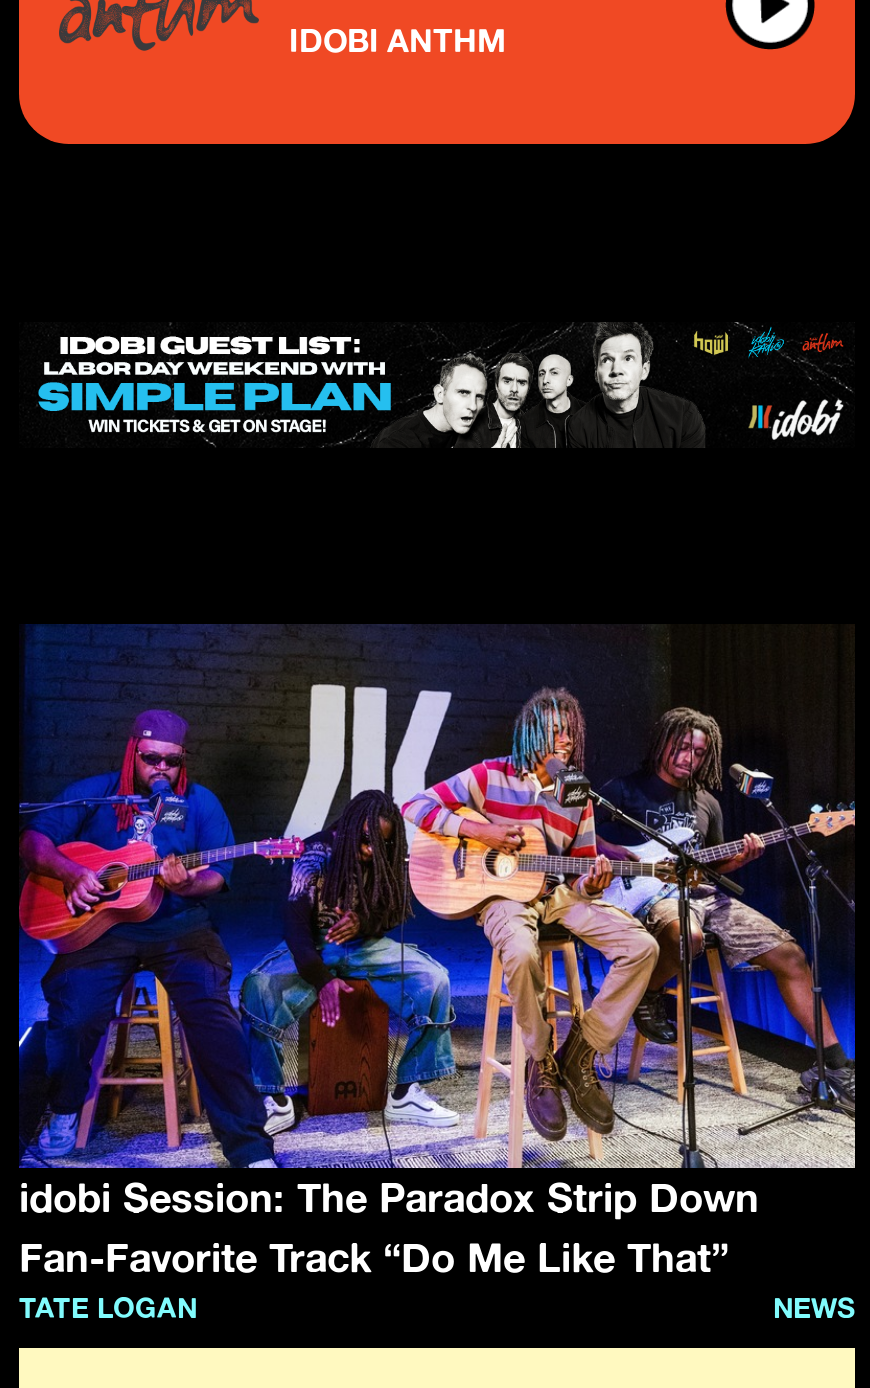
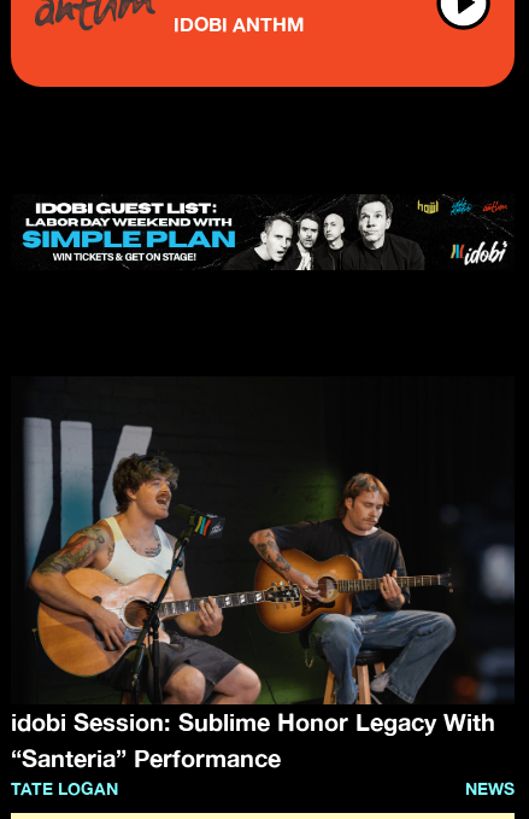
[17,624,857,1281] [image] | idobi Session: The Paradox Strip Down | Fan-Favorite Track “Do Me Like That” -> [11,378,515,773] [image] | idobi Session: Sublime Honor Legacy With | “Santeria” Performance

